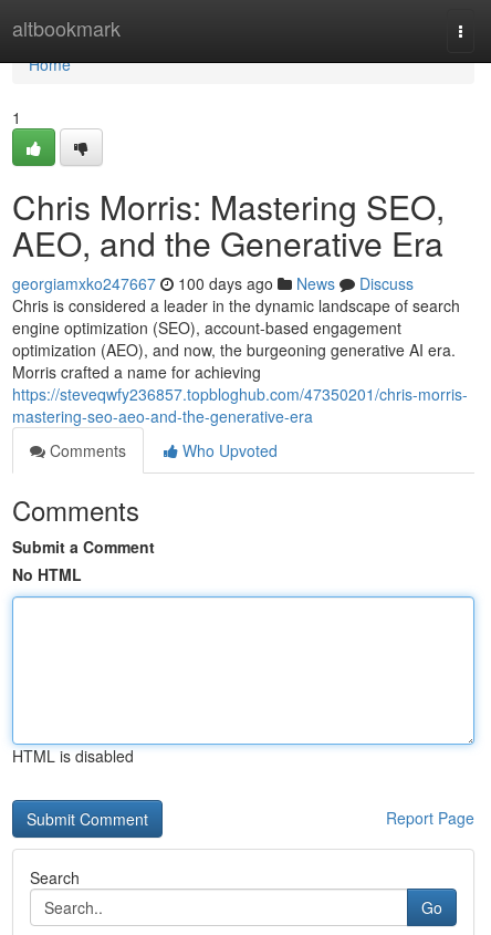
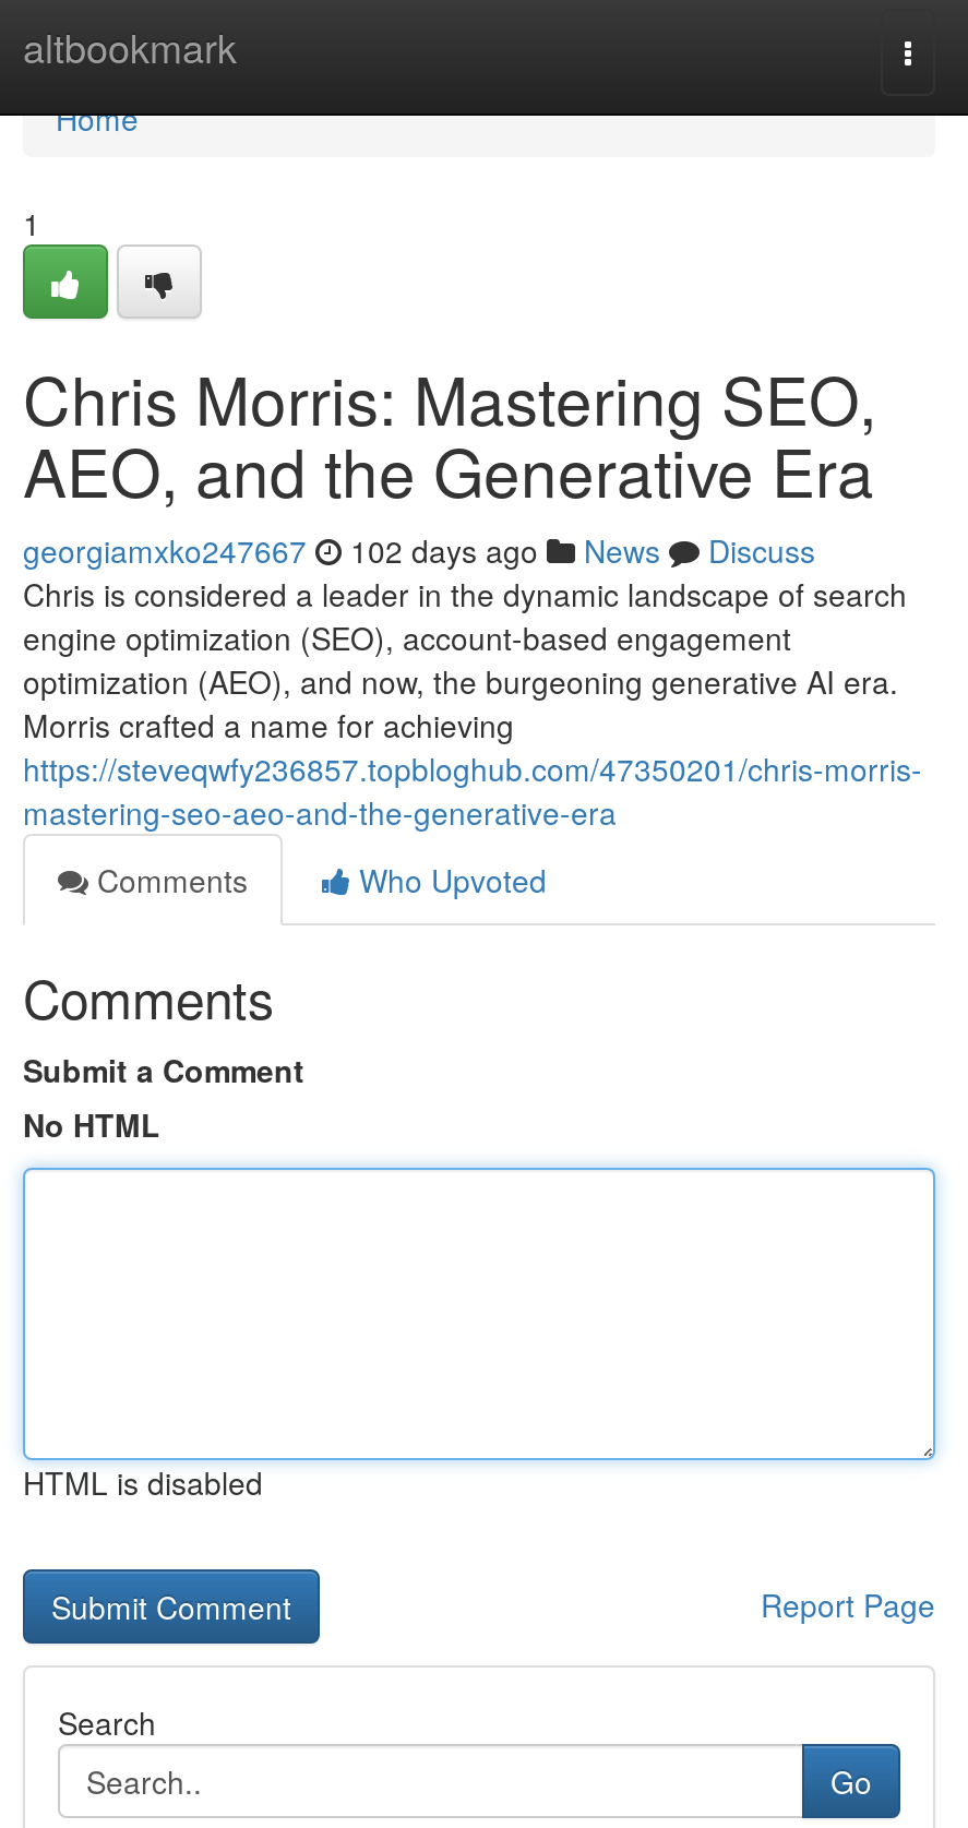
[12,272,414,294] georgiamxko247667 100 days ago News Discuss -> [23,528,815,572] georgiamxko247667 102 days ago News Discuss

